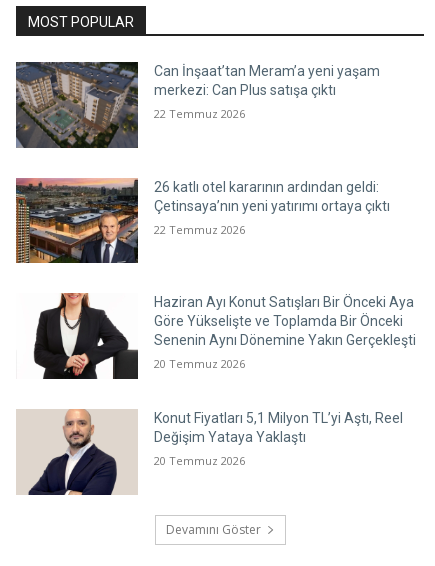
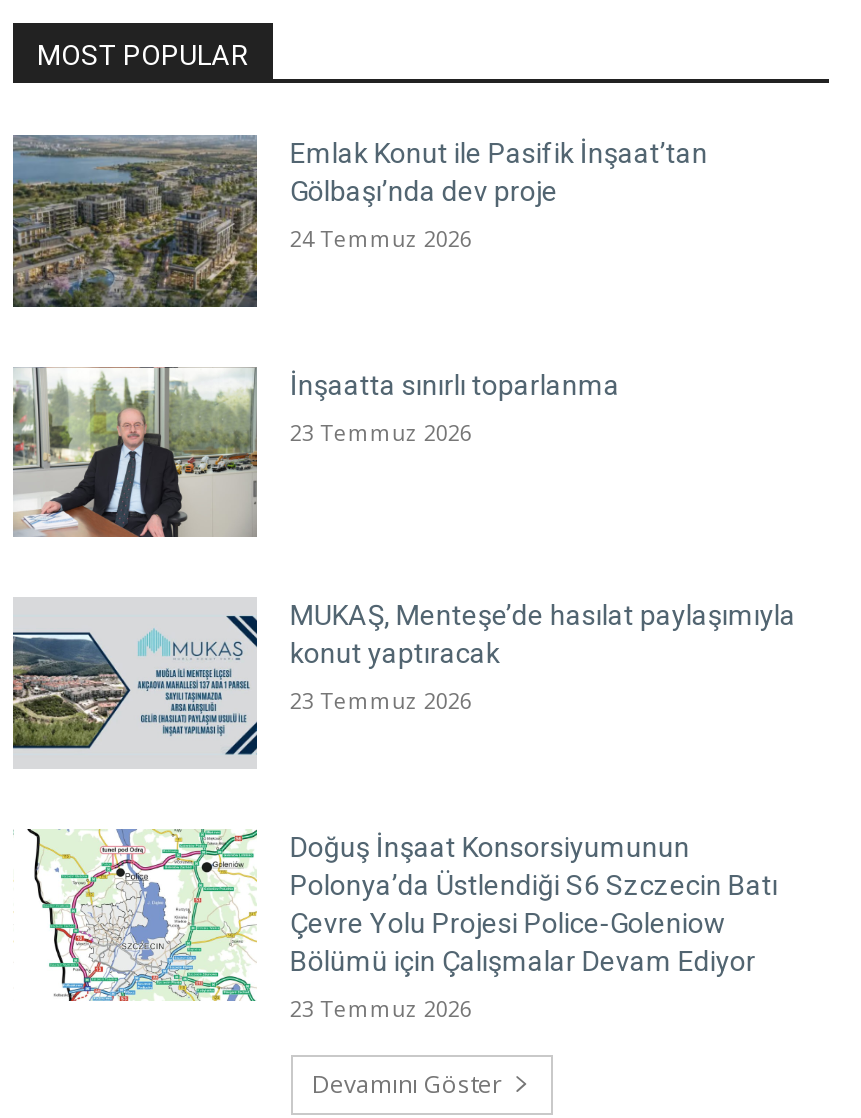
[16,61,380,148] [image] | Can İnşaat’tan Meram’a yeni yaşam | merkezi: Can Plus satışa çıktı -> [13,133,708,309] [image] | Emlak Konut ile Pasifik İnşaat’tan | Gölbaşı’nda dev proje
[154,106,245,121] 22 Temmuz 2026 -> [290,223,472,253] 24 Temmuz 2026
[16,178,390,264] [image] | 26 katlı otel kararının ardından geldi: | Çetinsaya’nın yeni yatırımı ortaya çıktı -> [13,365,620,539] [image] | İnşaatta sınırlı toparlanma
[154,222,245,237] 22 Temmuz 2026 -> [290,417,472,447] 23 Temmuz 2026
[16,293,416,380] [image] | Haziran Ayı Konut Satışları Bir Önceki Aya | Göre Yükselişte ve Toplamda Bir Önceki | Senenin Aynı Dönemine Yakın Gerçekleşti -> [11,599,796,769] [image] | MUKAŞ, Menteşe’de hasılat paylaşımıyla | konut yaptıracak
[154,356,245,371] 20 Temmuz 2026 -> [290,686,472,716] 23 Temmuz 2026
[16,409,403,496] [image] | Konut Fiyatları 5,1 Milyon TL’yi Aştı, Reel | Değişim Yataya Yaklaştı -> [15,829,778,1003] [image] | Doğuş İnşaat Konsorsiyumunun | Polonya’da Üstlendiği S6 Szczecin Batı | Çevre Yolu Projesi Police-Goleniow | Bölümü için Çalışmalar Devam Ediyor
[154,453,245,468] 20 Temmuz 2026 -> [290,993,472,1023] 23 Temmuz 2026

